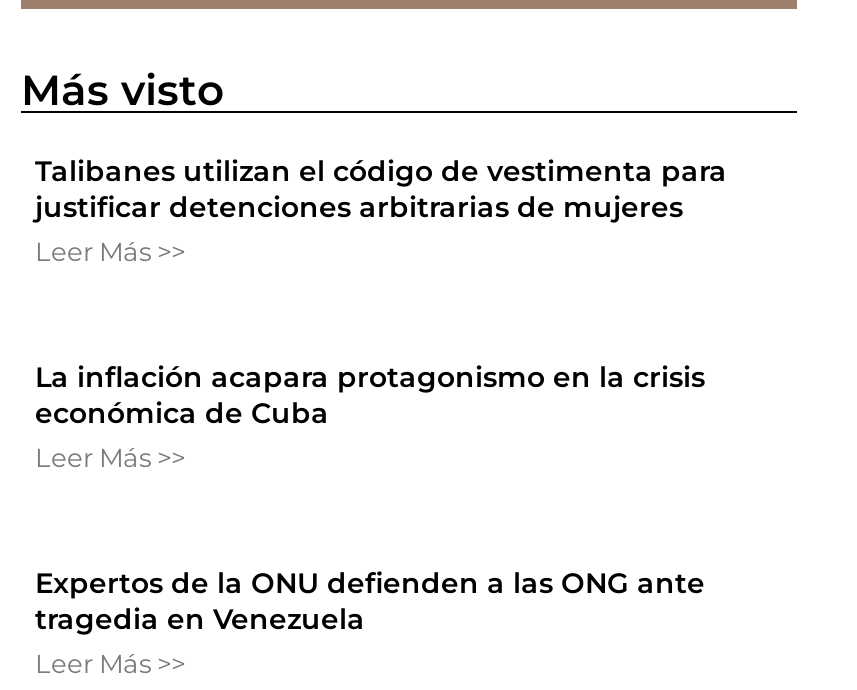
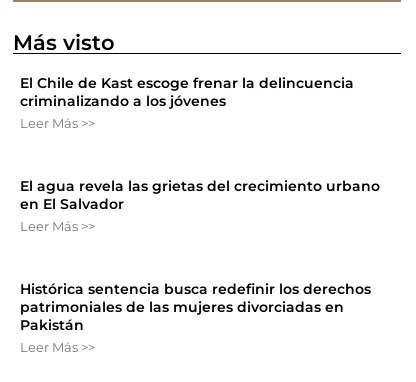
[35,154,727,226] Talibanes utilizan el código de vestimenta para | justificar detenciones arbitrarias de mujeres -> [20,74,354,110] El Chile de Kast escoge frenar la delincuencia | criminalizando a los jóvenes
[35,360,705,432] La inflación acapara protagonismo en la crisis | económica de Cuba -> [20,177,380,213] El agua revela las grietas del crecimiento urbano | en El Salvador
[35,566,705,638] Expertos de la ONU defienden a las ONG ante | tragedia en Venezuela -> [20,280,371,334] Histórica sentencia busca redefinir los derechos | patrimoniales de las mujeres divorciadas en | Pakistán

